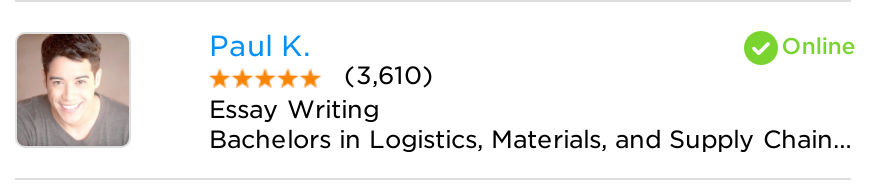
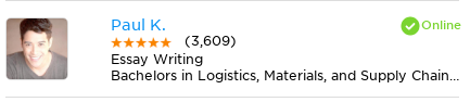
[320,60,434,90] (3,610) -> [171,33,236,49] (3,609)

